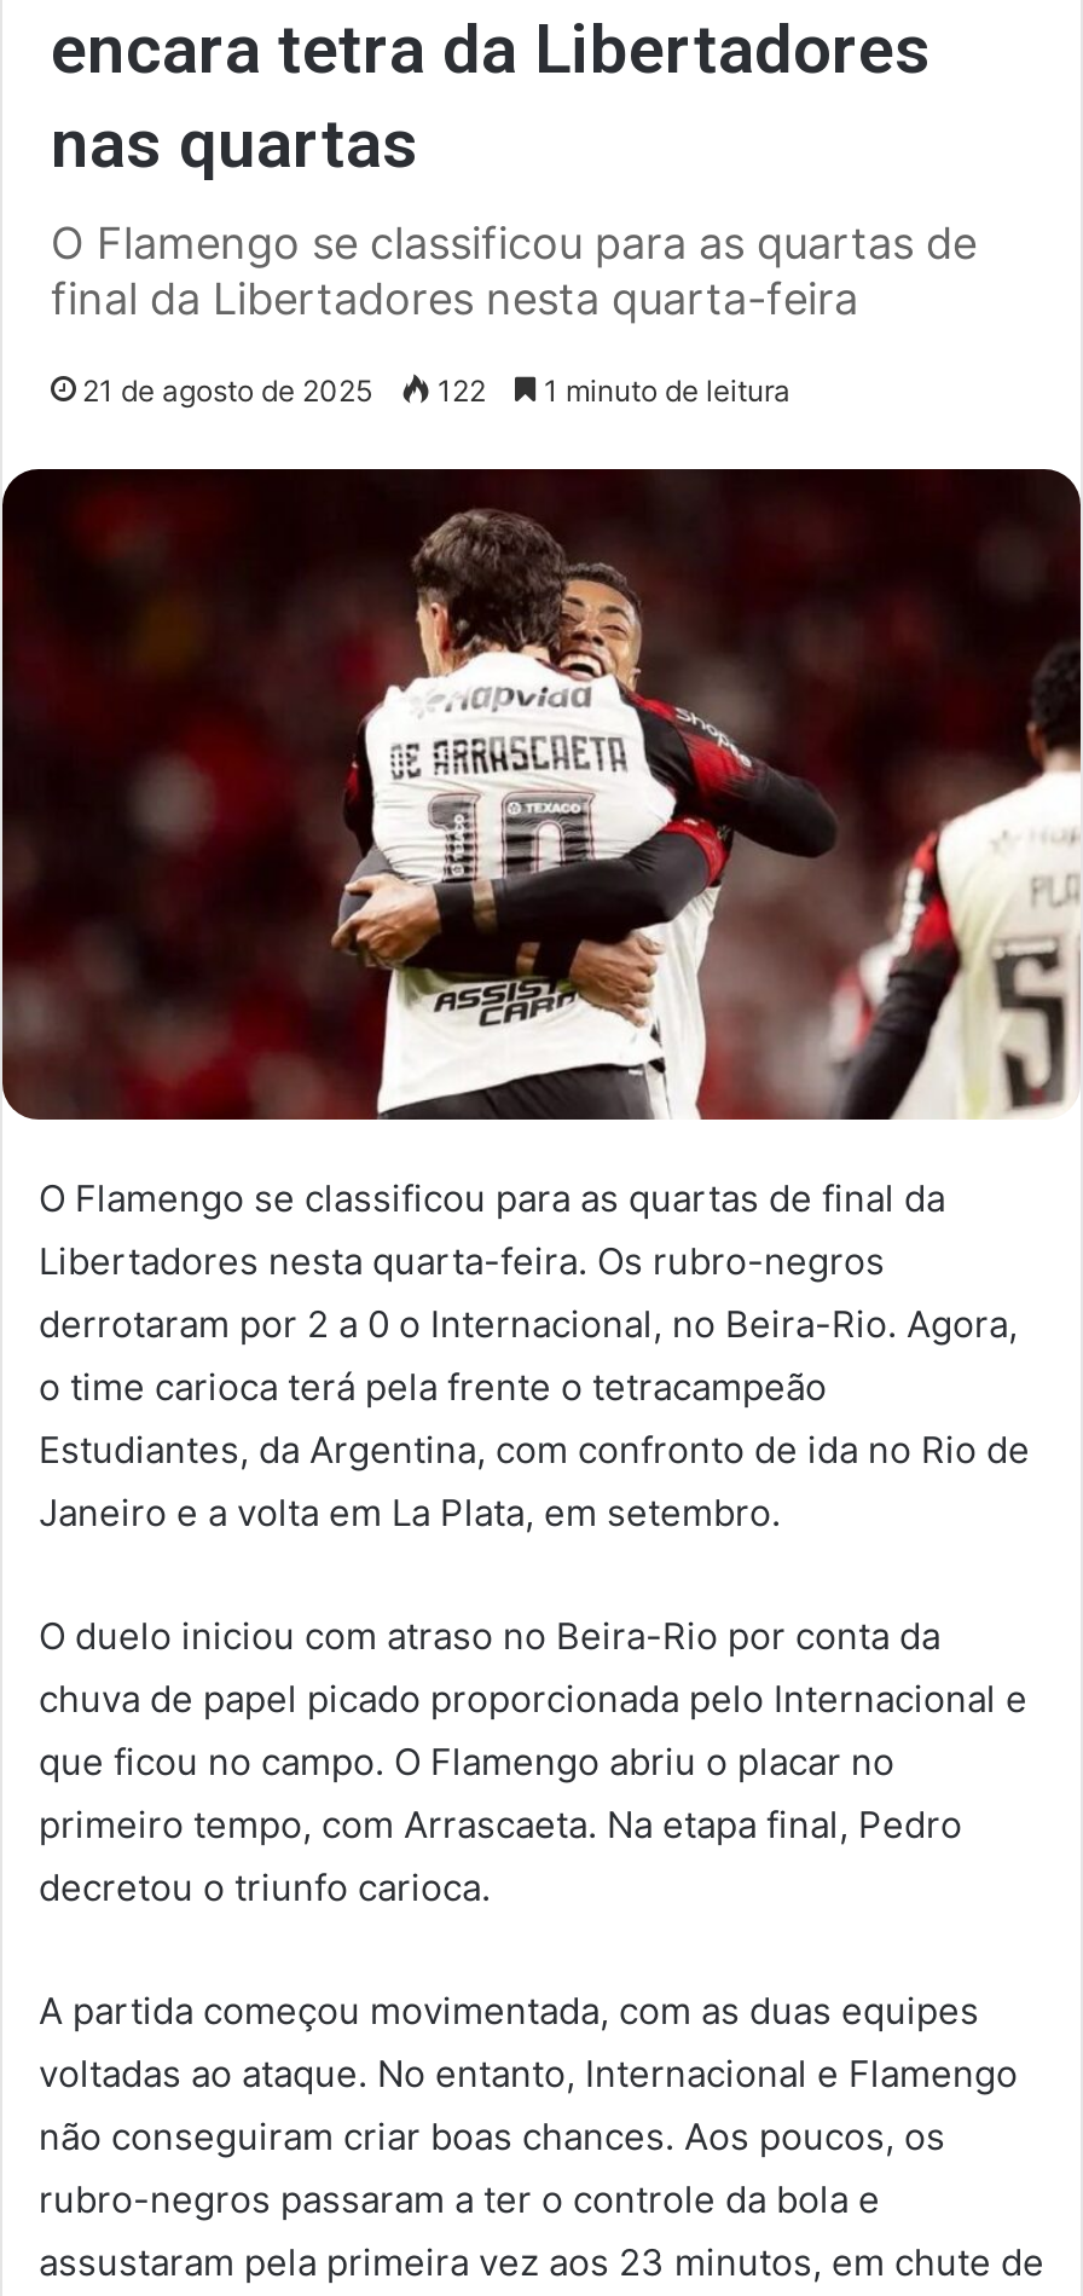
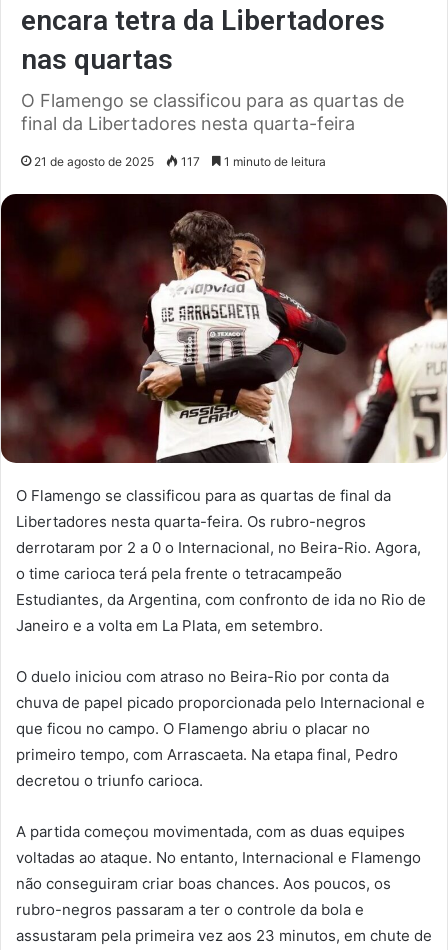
[82,373,790,409] 21 de agosto de 2025 122 1 minuto de leitura -> [34,154,326,169] 21 de agosto de 2025 117 1 minuto de leitura

